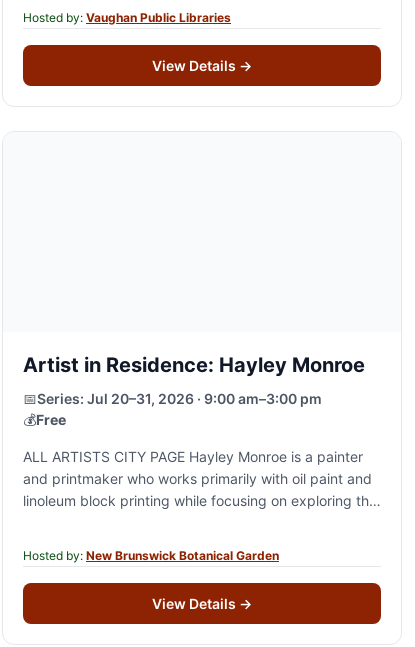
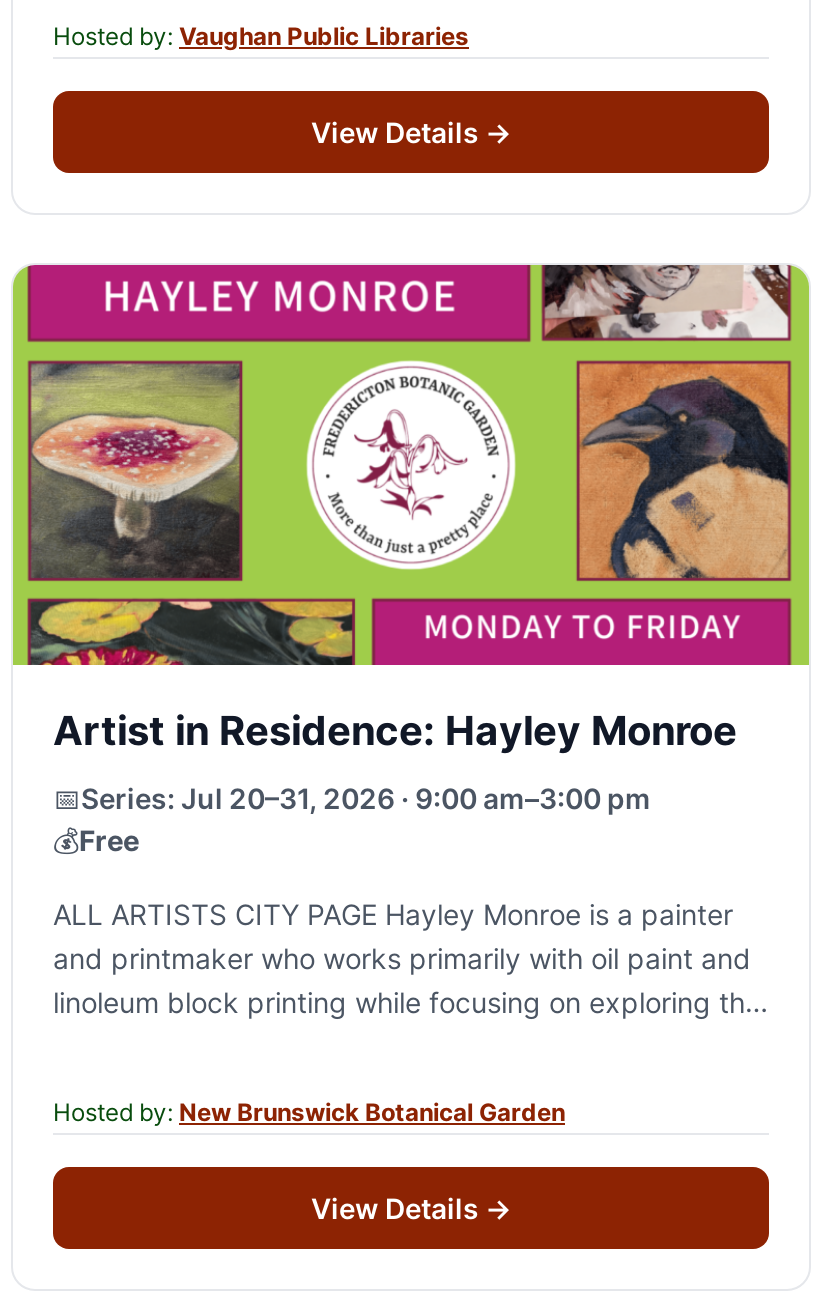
none -> [11,263,811,667] [image]

